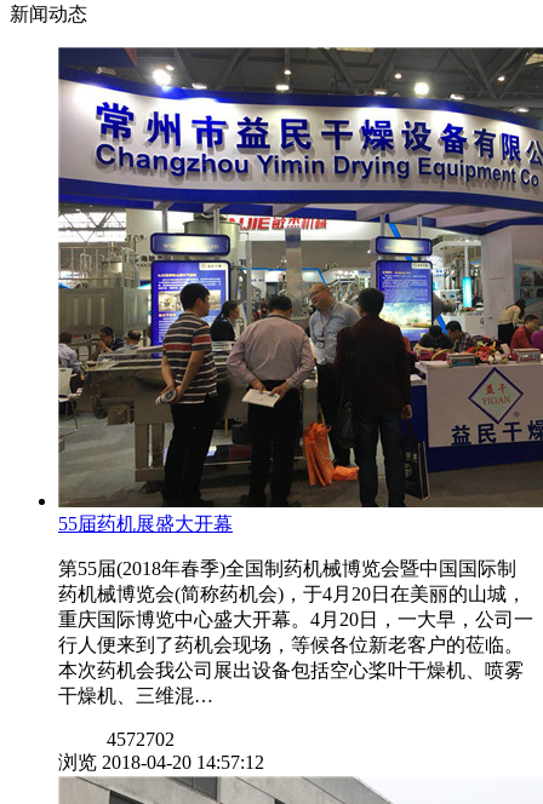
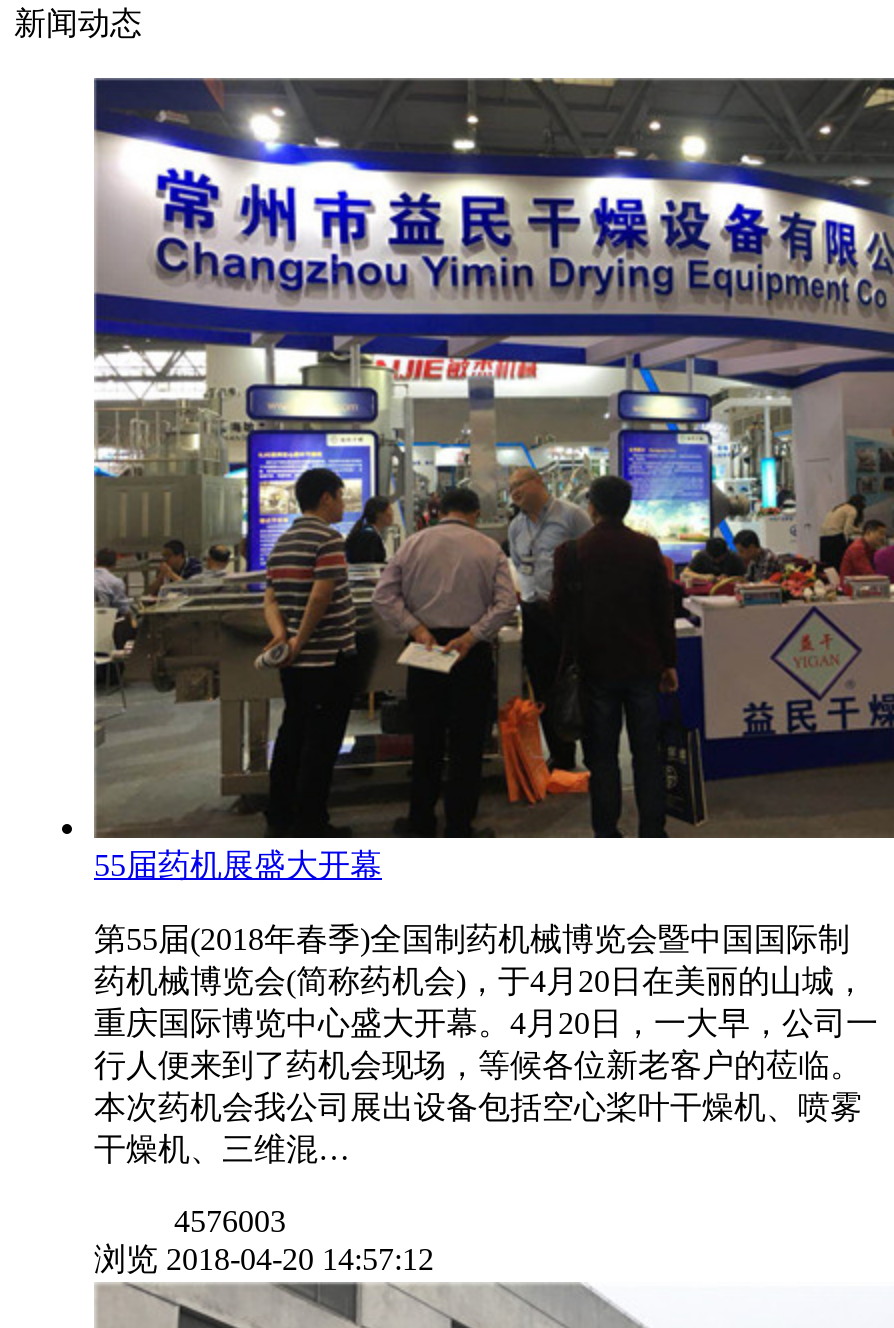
[107,729,175,750] 4572702 -> [174,1204,286,1238] 4576003

